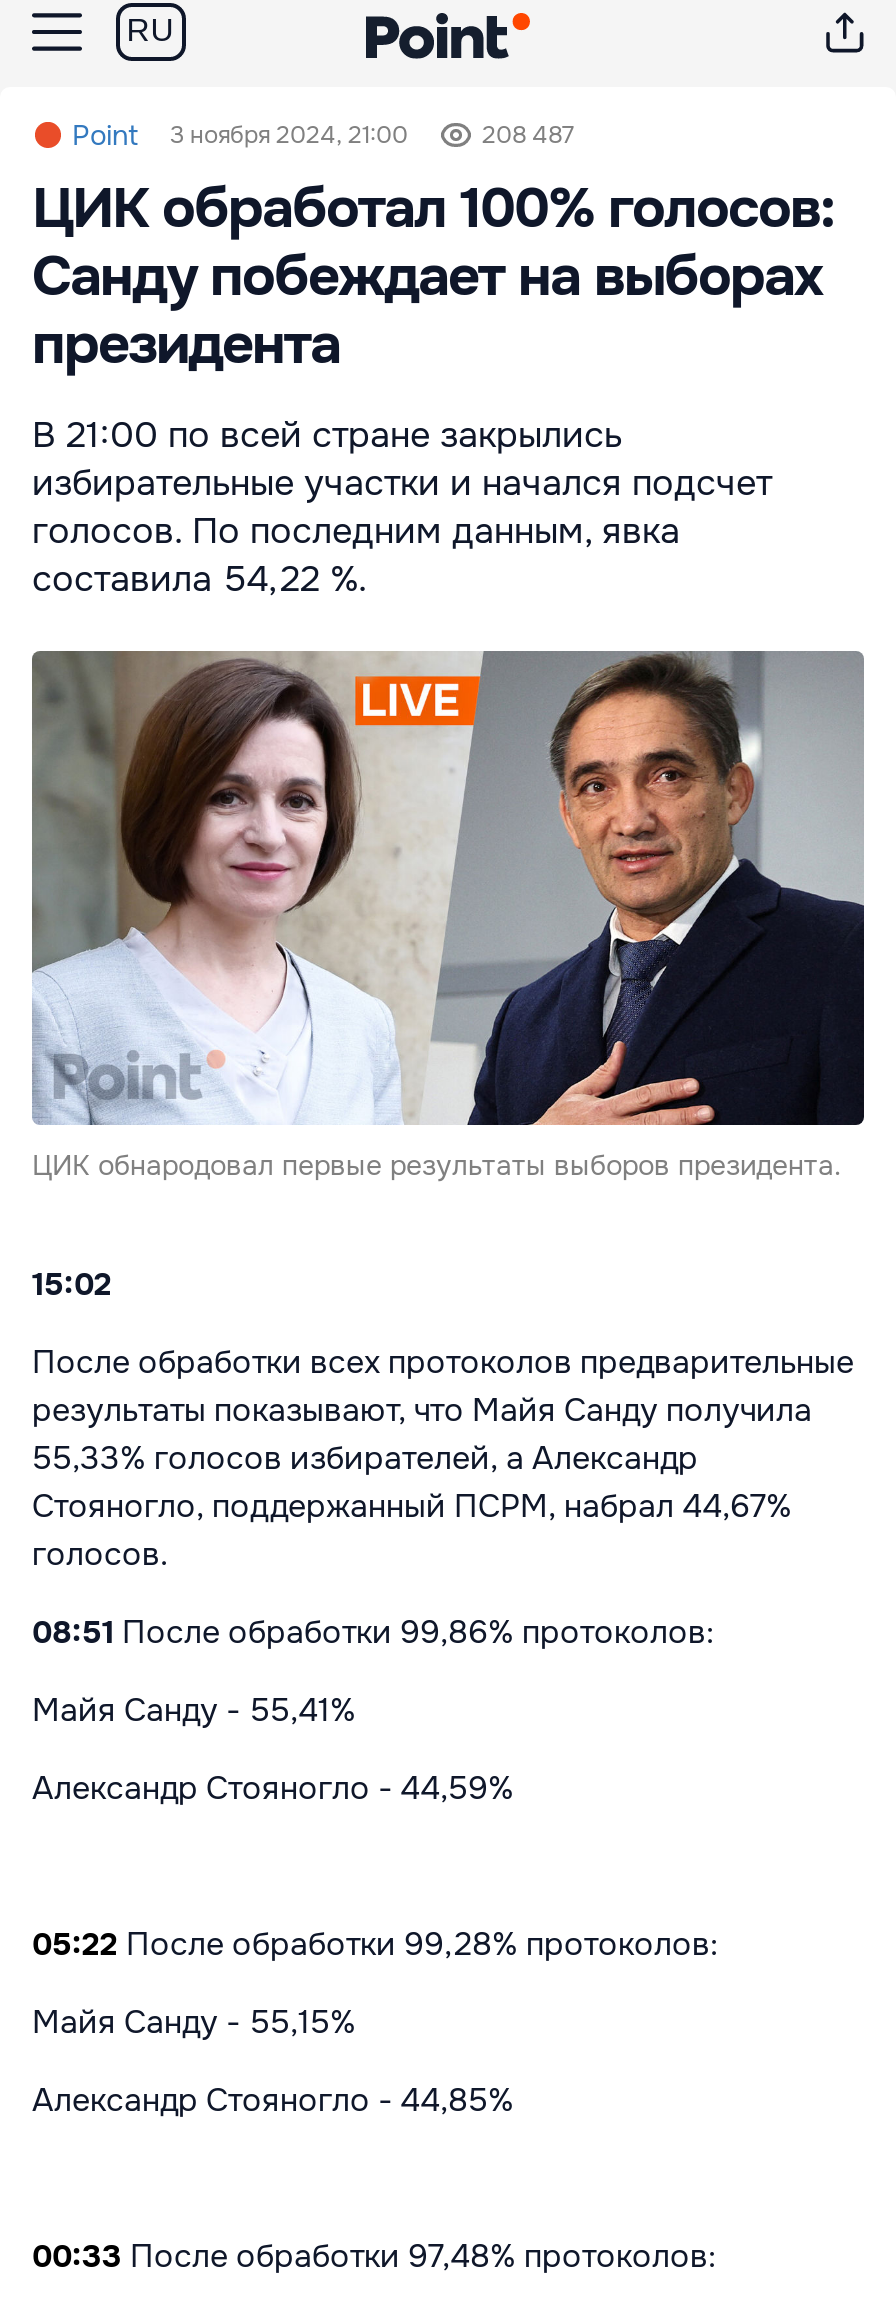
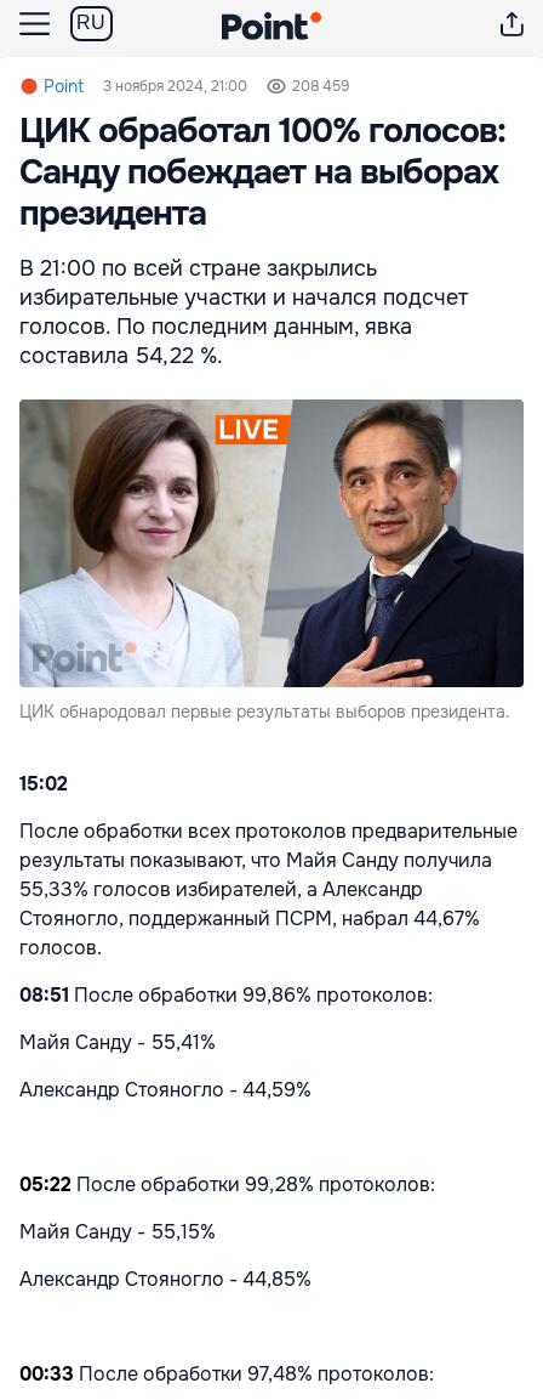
[482,119,574,151] 208 487 -> [292,76,349,96] 208 459

